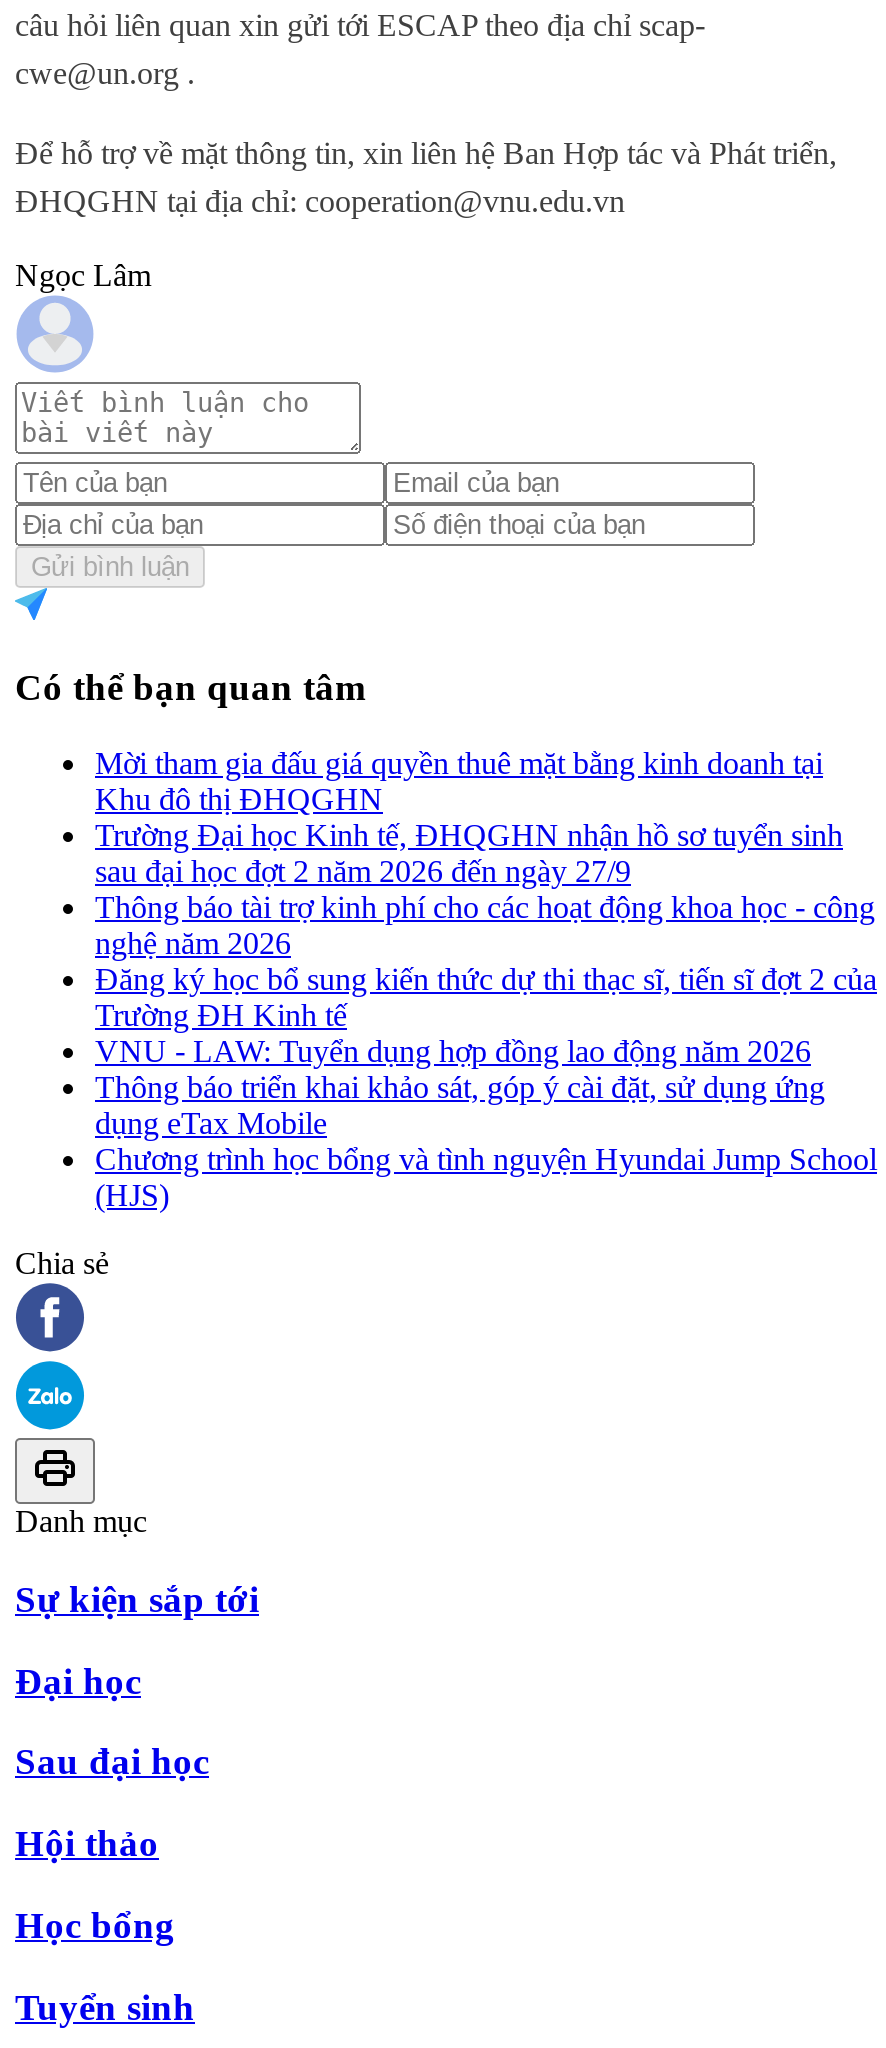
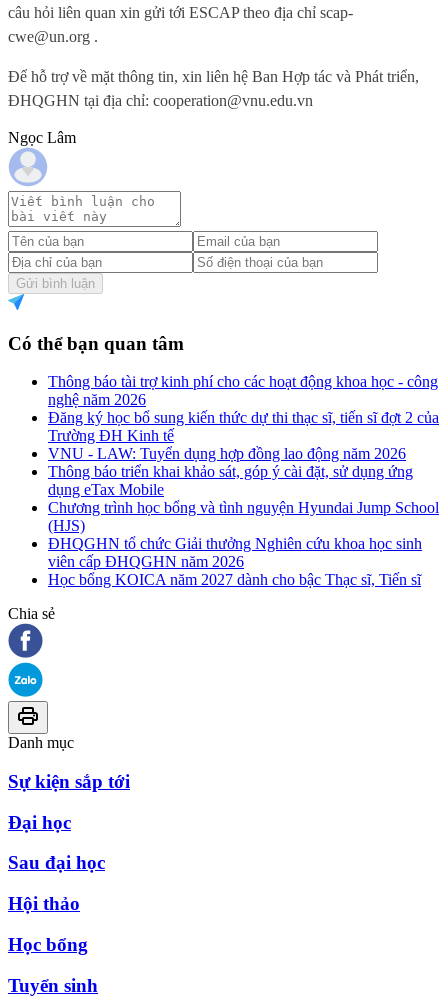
[95,747,843,889] Mời tham gia đấu giá quyền thuê mặt bằng kinh doanh tại | Khu đô thị ĐHQGHN | Trường Đại học Kinh tế, ĐHQGHN nhận hồ sơ tuyển sinh | sau đại học đợt 2 năm 2026 đến ngày 27/9 -> none
moved [95,891,877,1213] -> [48,373,439,534]: Thông báo tài trợ kinh phí cho các hoạt động khoa học - công | nghệ năm 2026 | Đăng ký học bổ sung kiến thức dự thi thạc sĩ, tiến sĩ đợt 2 của | ... | Chương trình học bổng và tình nguyện Hyundai Jump School | (HJS)
none -> [48,535,422,588] ĐHQGHN tổ chức Giải thưởng Nghiên cứu khoa học sinh | viên cấp ĐHQGHN năm 2026 | Học bổng KOICA năm 2027 dành cho bậc Thạc sĩ, Tiến sĩ

